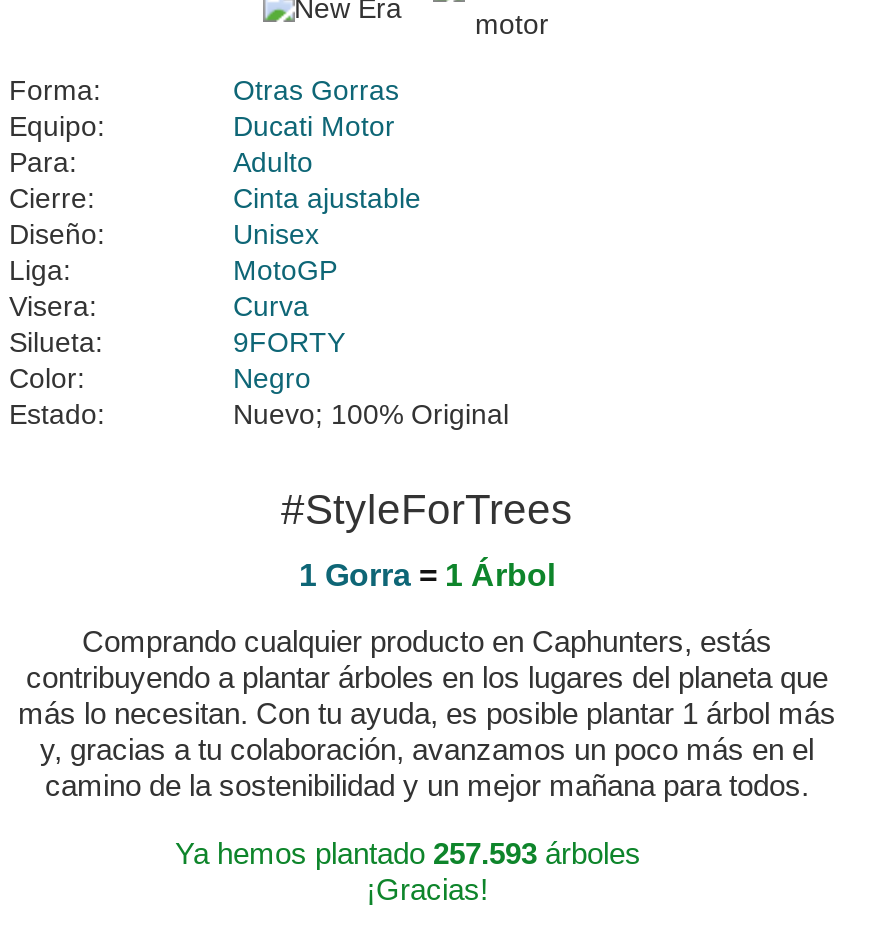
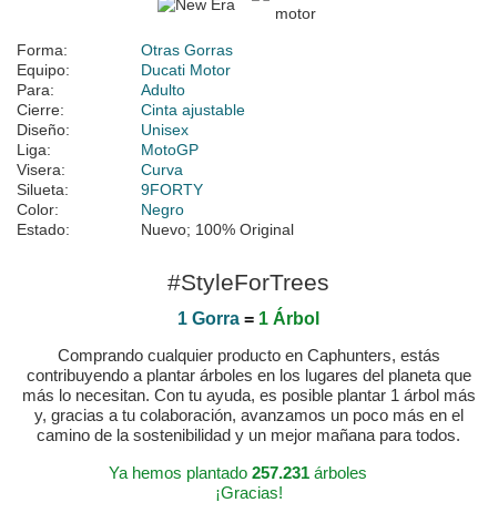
[175,837,649,871] Ya hemos plantado 257.593 árboles -> [109,464,372,482] Ya hemos plantado 257.231 árboles

